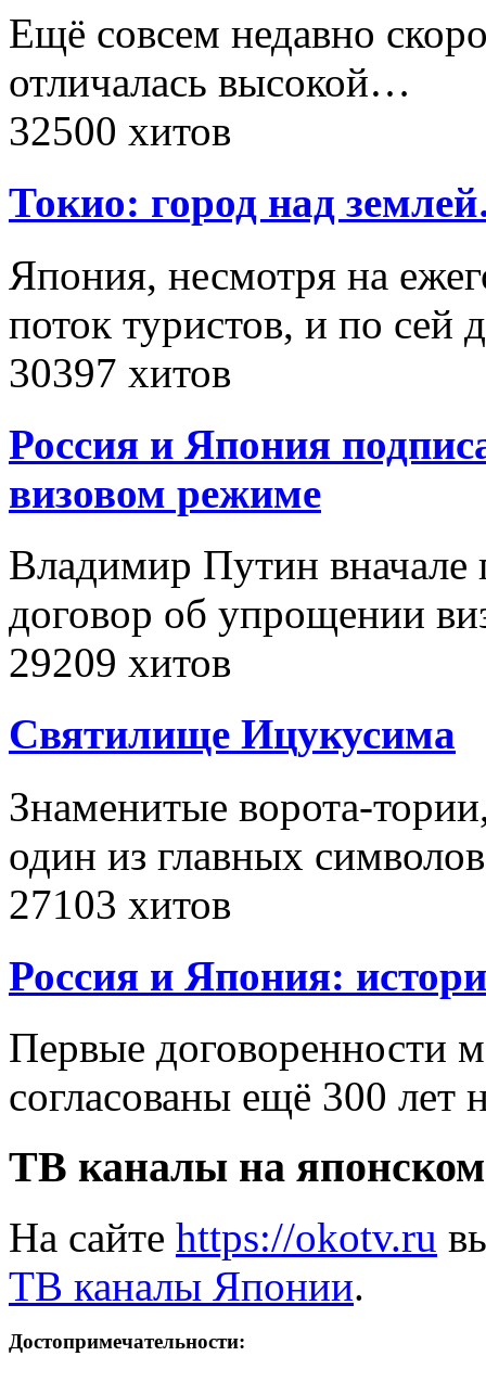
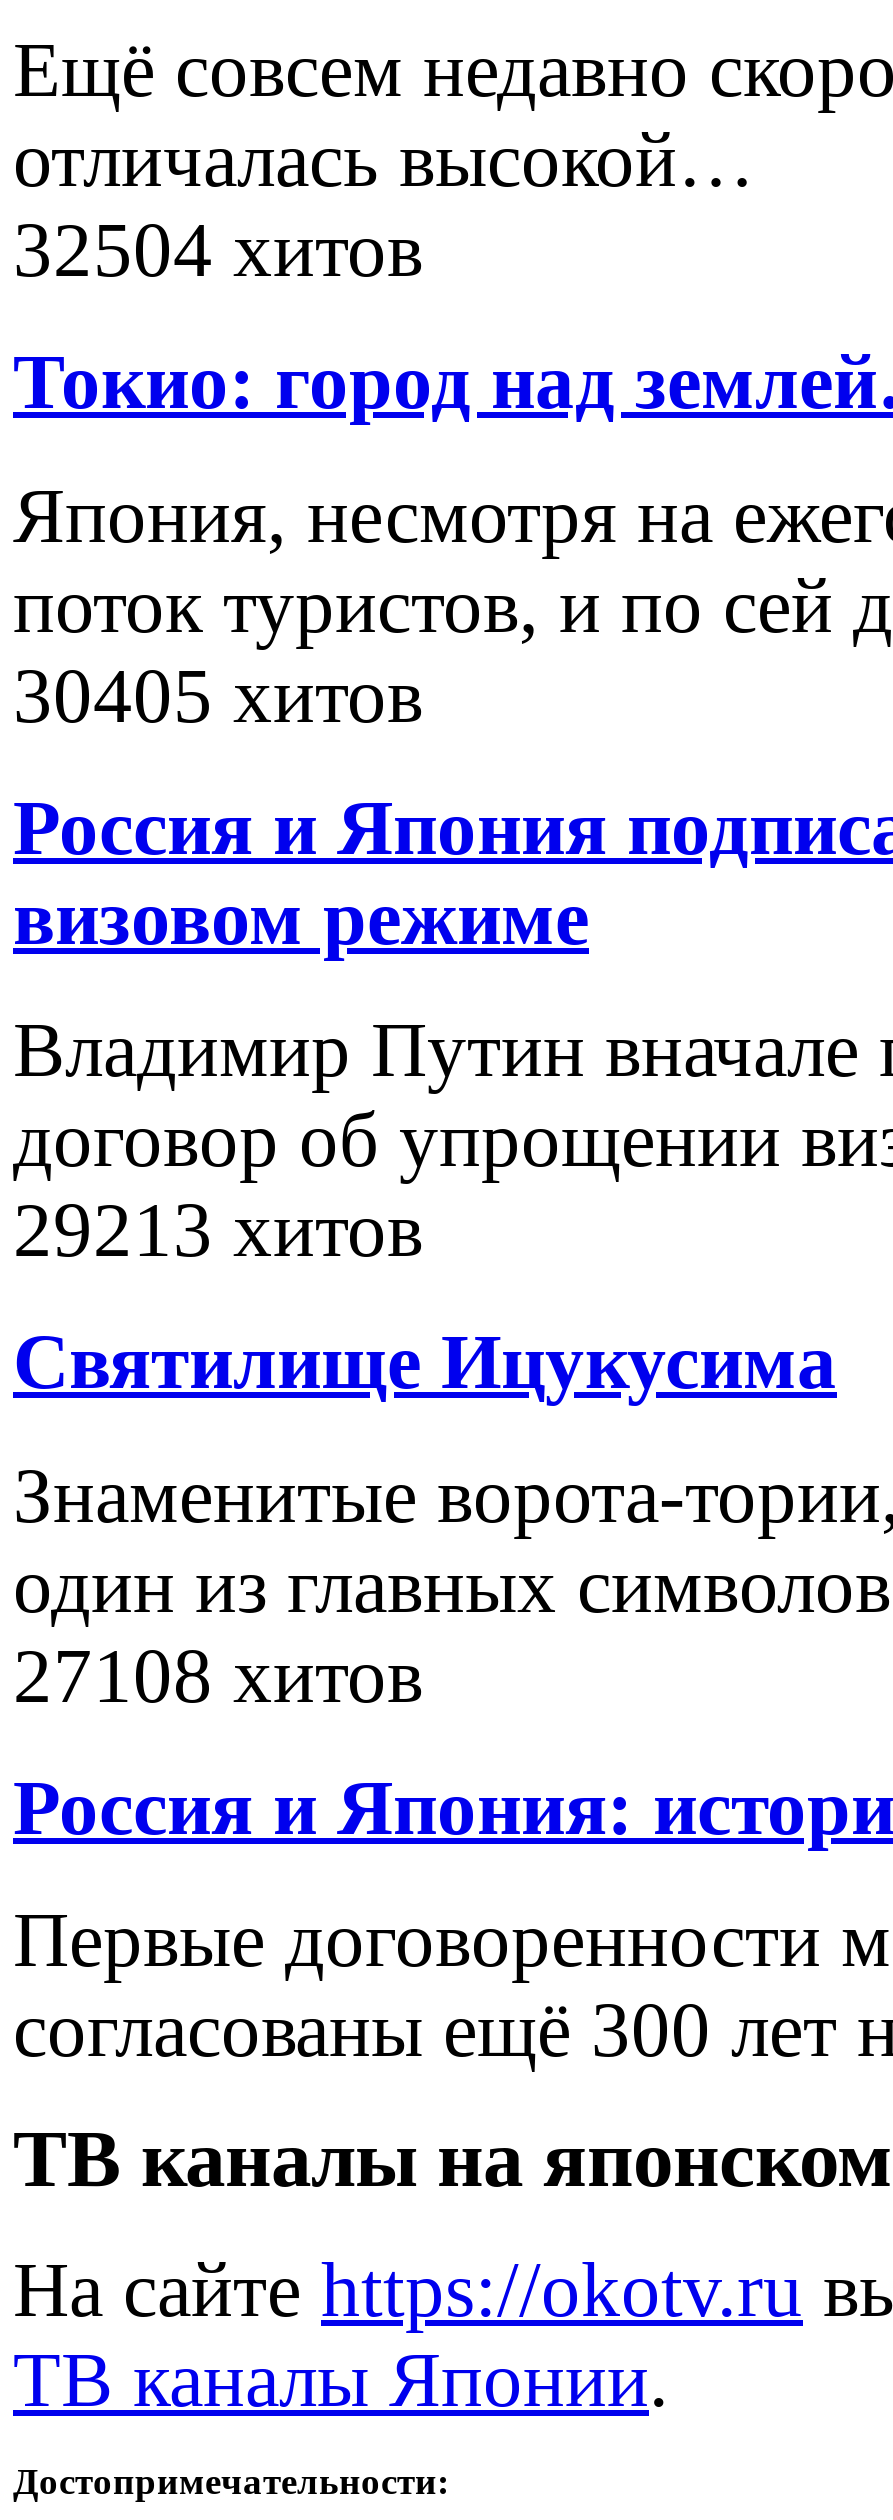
[9,108,231,154] 32500 хитов -> [13,206,423,292] 32504 хитов
[9,349,231,396] 30397 хитов -> [13,651,423,737] 30405 хитов
[9,639,231,686] 29209 хитов -> [13,1186,423,1272] 29213 хитов
[9,881,231,927] 27103 хитов -> [13,1632,423,1718] 27108 хитов

